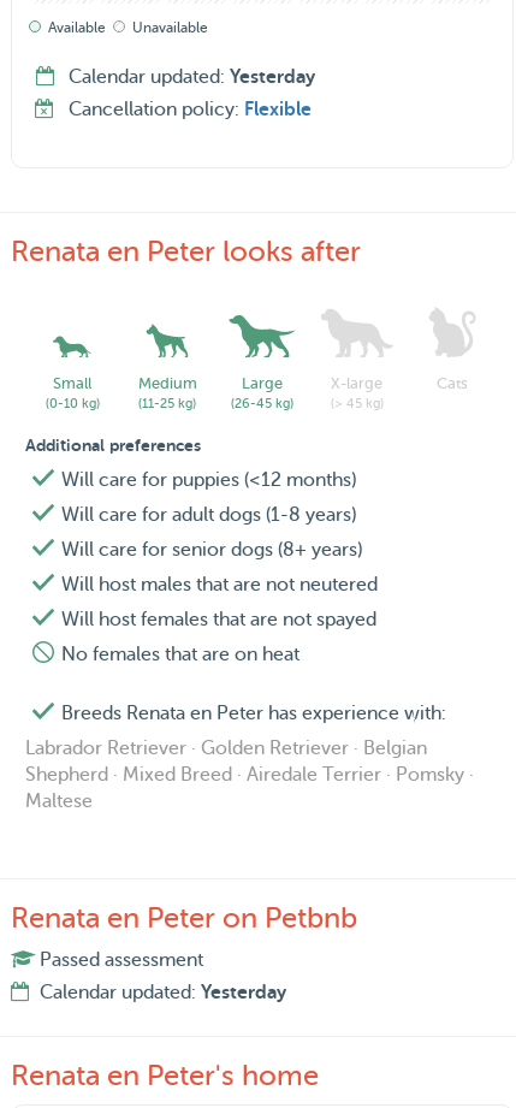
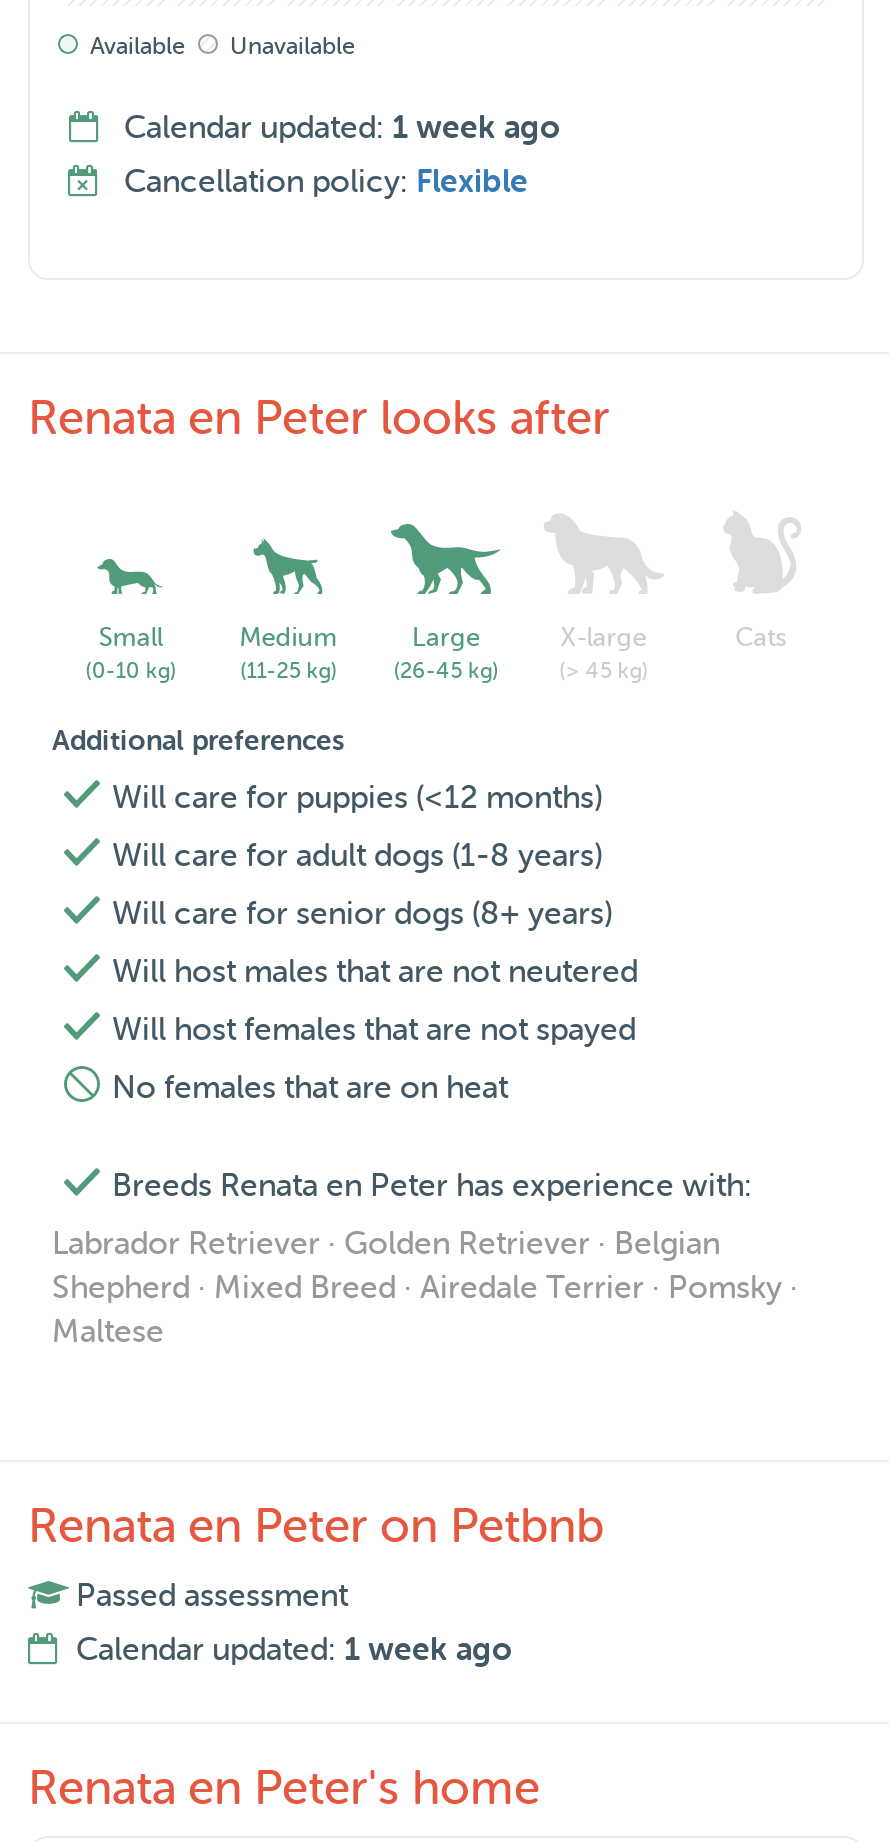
[69,67,315,88] Calendar updated: Yesterday -> [124,111,560,147] Calendar updated: 1 week ago
[40,982,286,1004] Calendar updated: Yesterday -> [76,1633,512,1669] Calendar updated: 1 week ago

